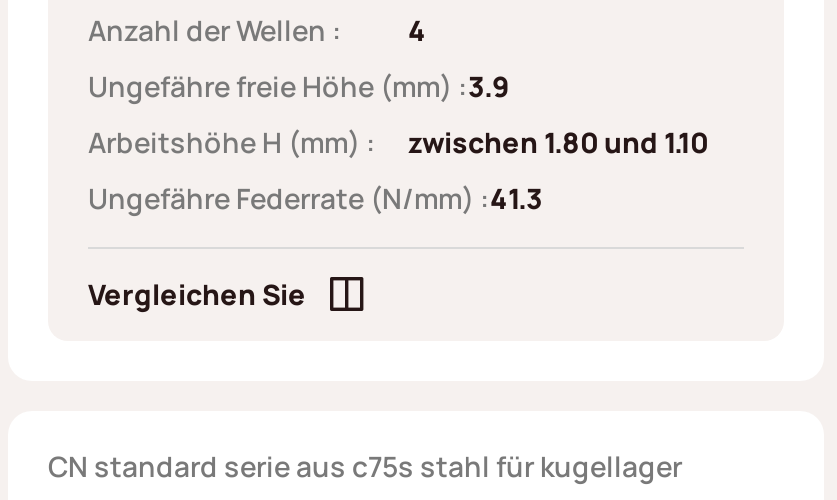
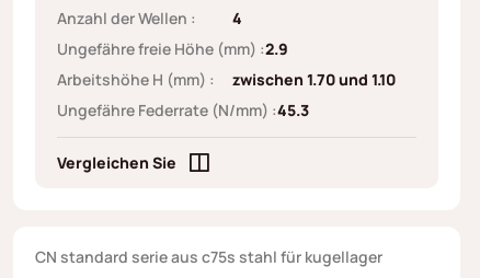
[88,67,510,105] Ungefähre freie Höhe (mm) : 3.9 -> [57,39,288,59] Ungefähre freie Höhe (mm) : 2.9
[88,123,708,161] Arbeitshöhe H (mm) : zwischen 1.80 und 1.10 -> [57,69,396,90] Arbeitshöhe H (mm) : zwischen 1.70 und 1.10
[88,179,542,217] Ungefähre Federrate (N/mm) : 41.3 -> [57,100,309,121] Ungefähre Federrate (N/mm) : 45.3

